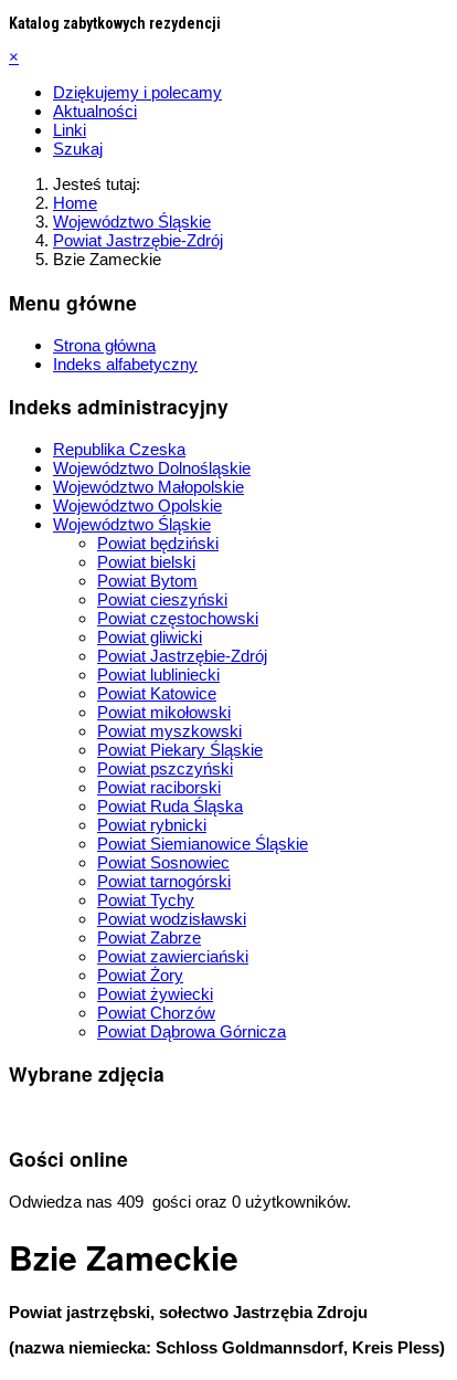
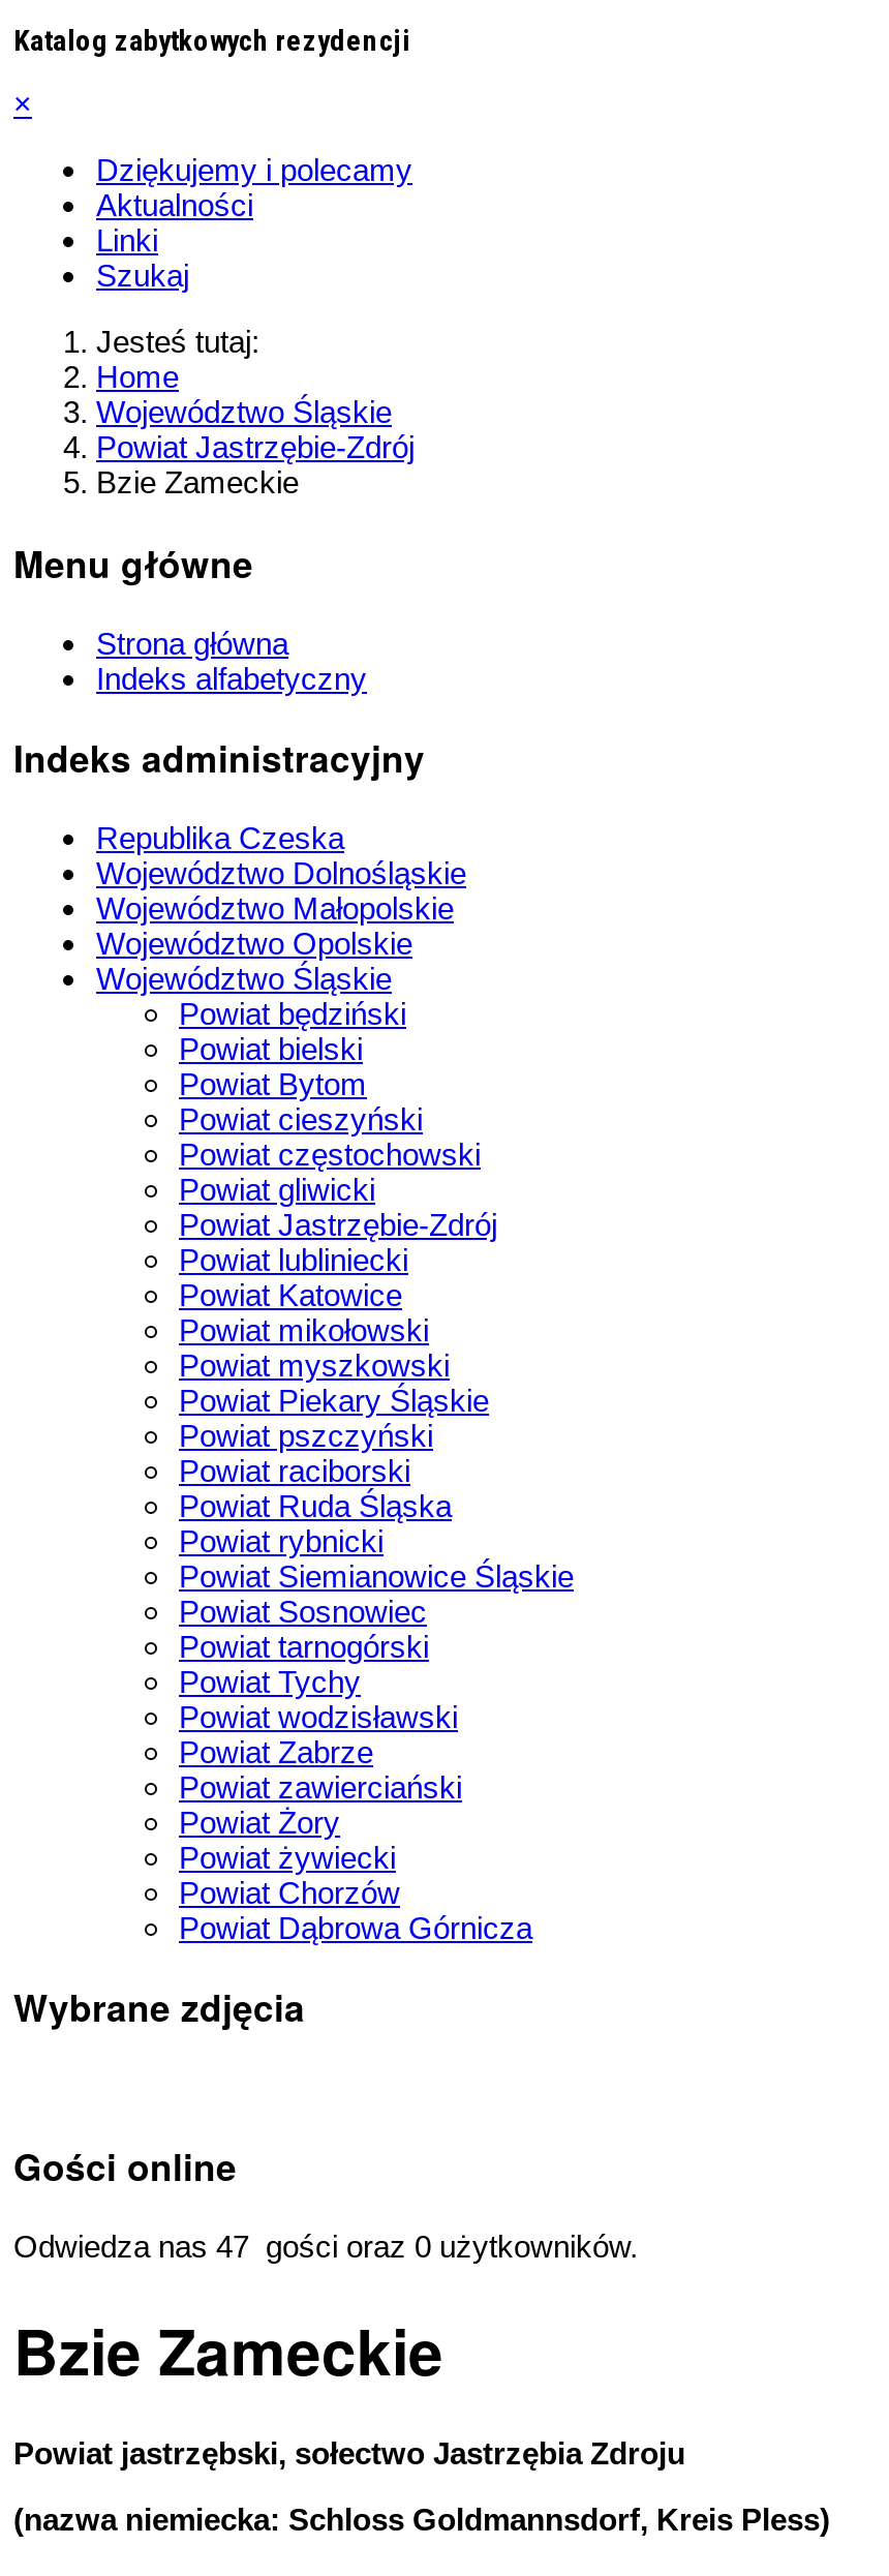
[9,1192,351,1211] Odwiedza nas 409 gości oraz 0 użytkowników. -> [13,2228,638,2263] Odwiedza nas 47 gości oraz 0 użytkowników.

